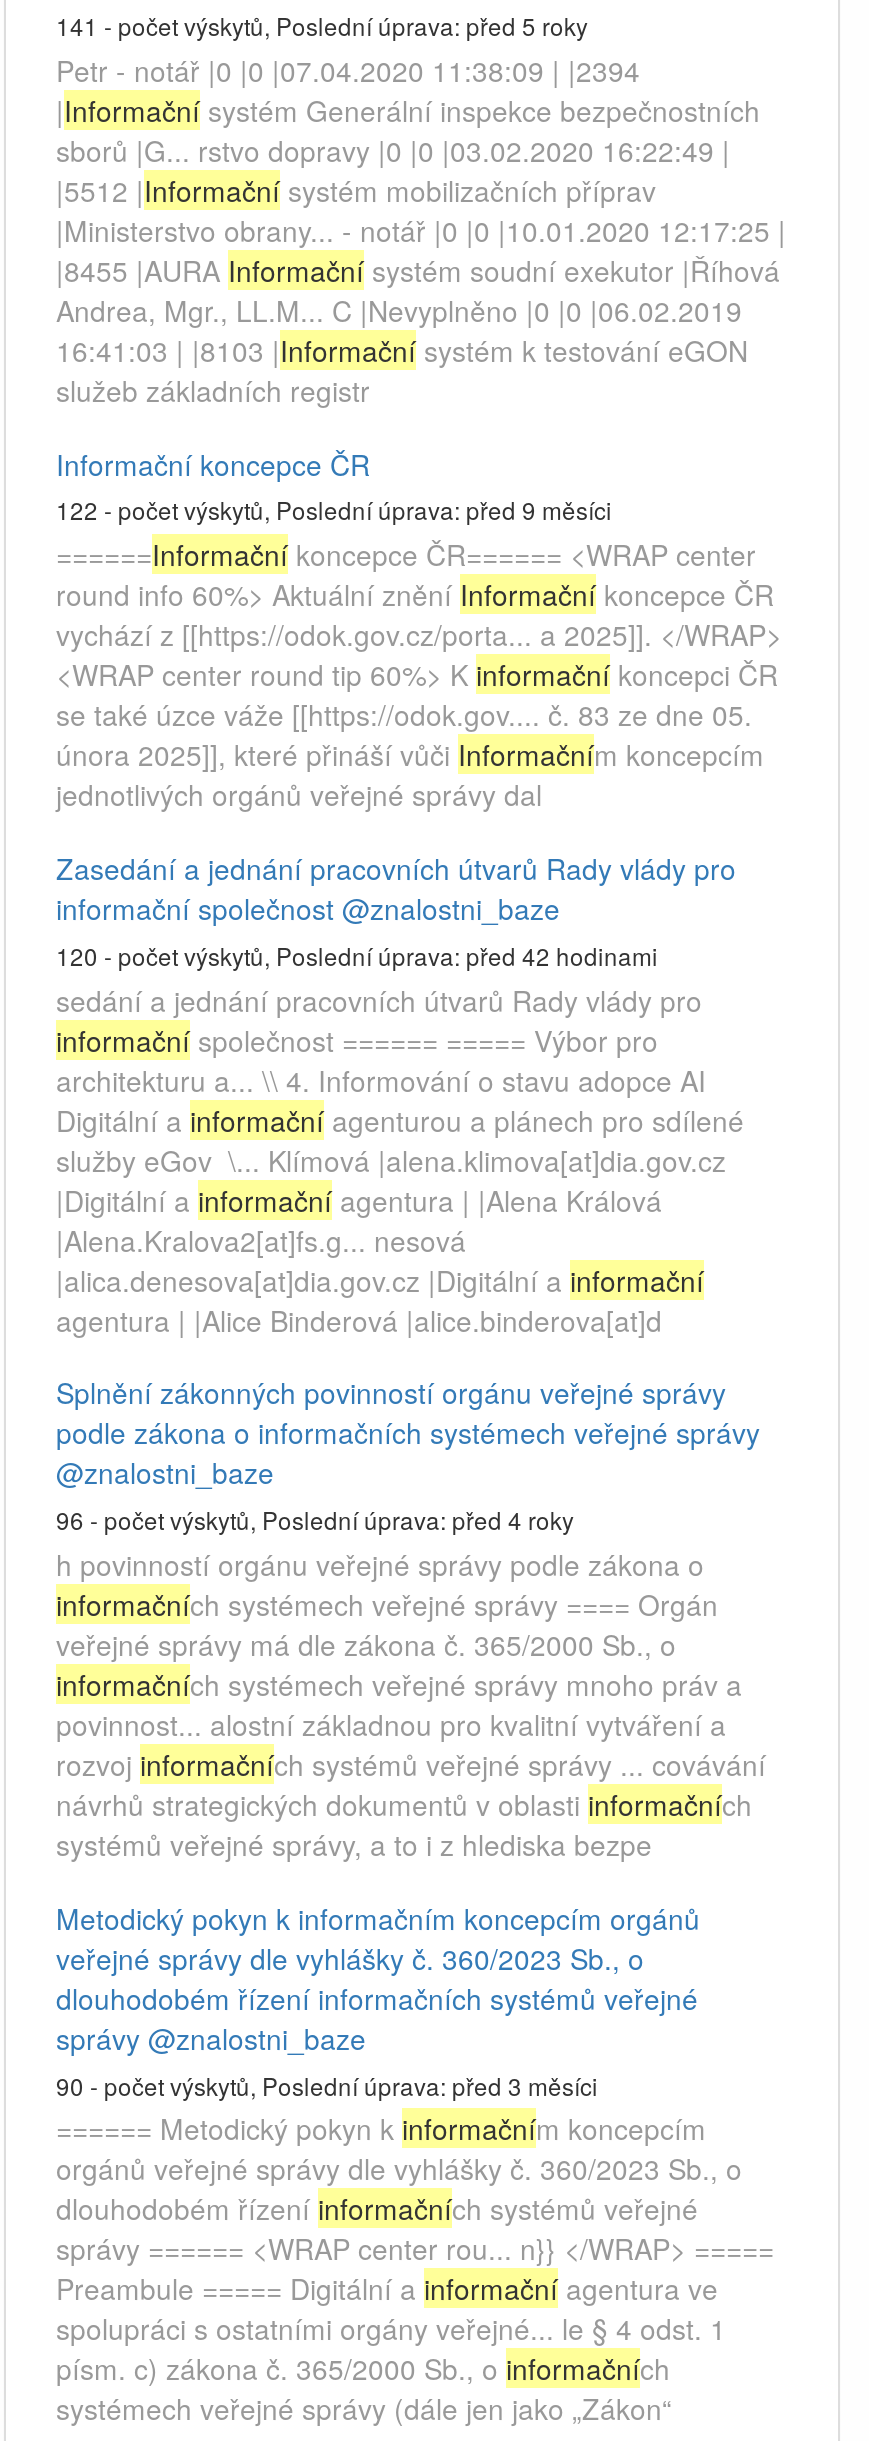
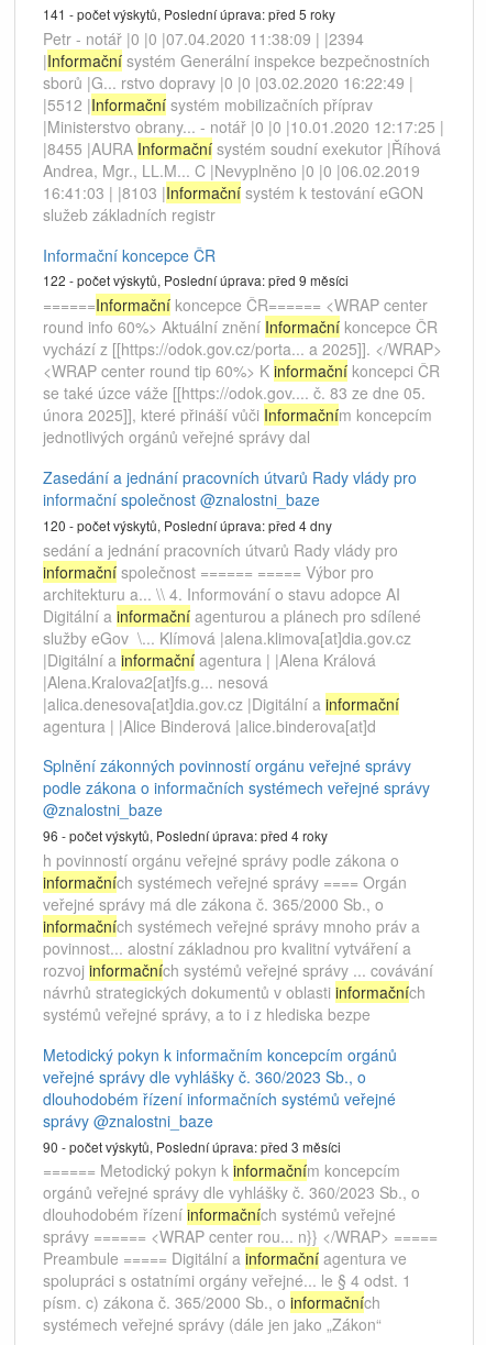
[56,938,658,972] 120 - počet výskytů, Poslední úprava: před 42 hodinami -> [43,516,332,534] 120 - počet výskytů, Poslední úprava: před 4 dny

